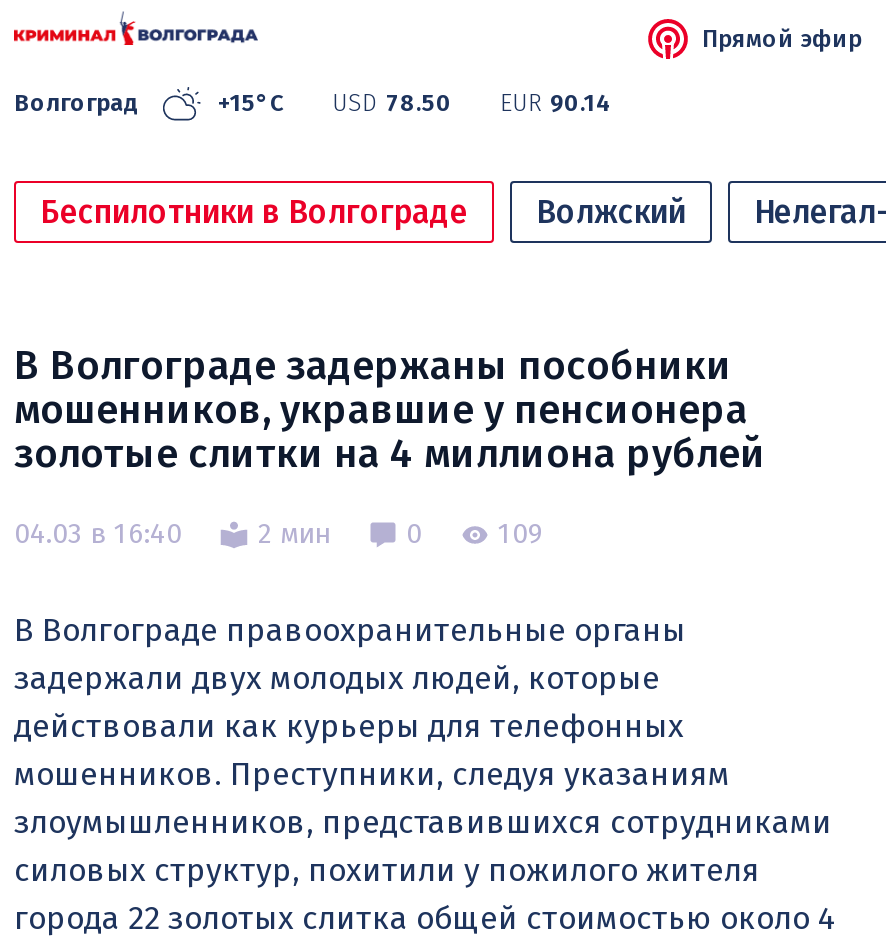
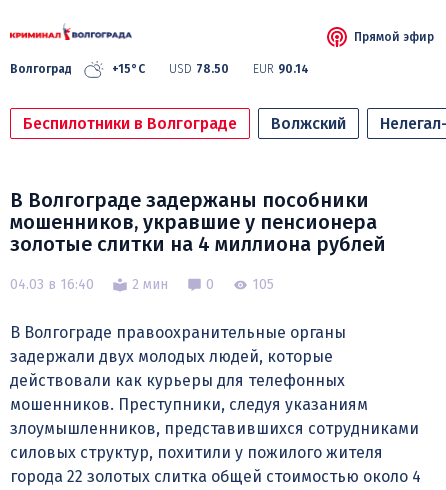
[498,517,544,551] 109 -> [252,276,274,293] 105

